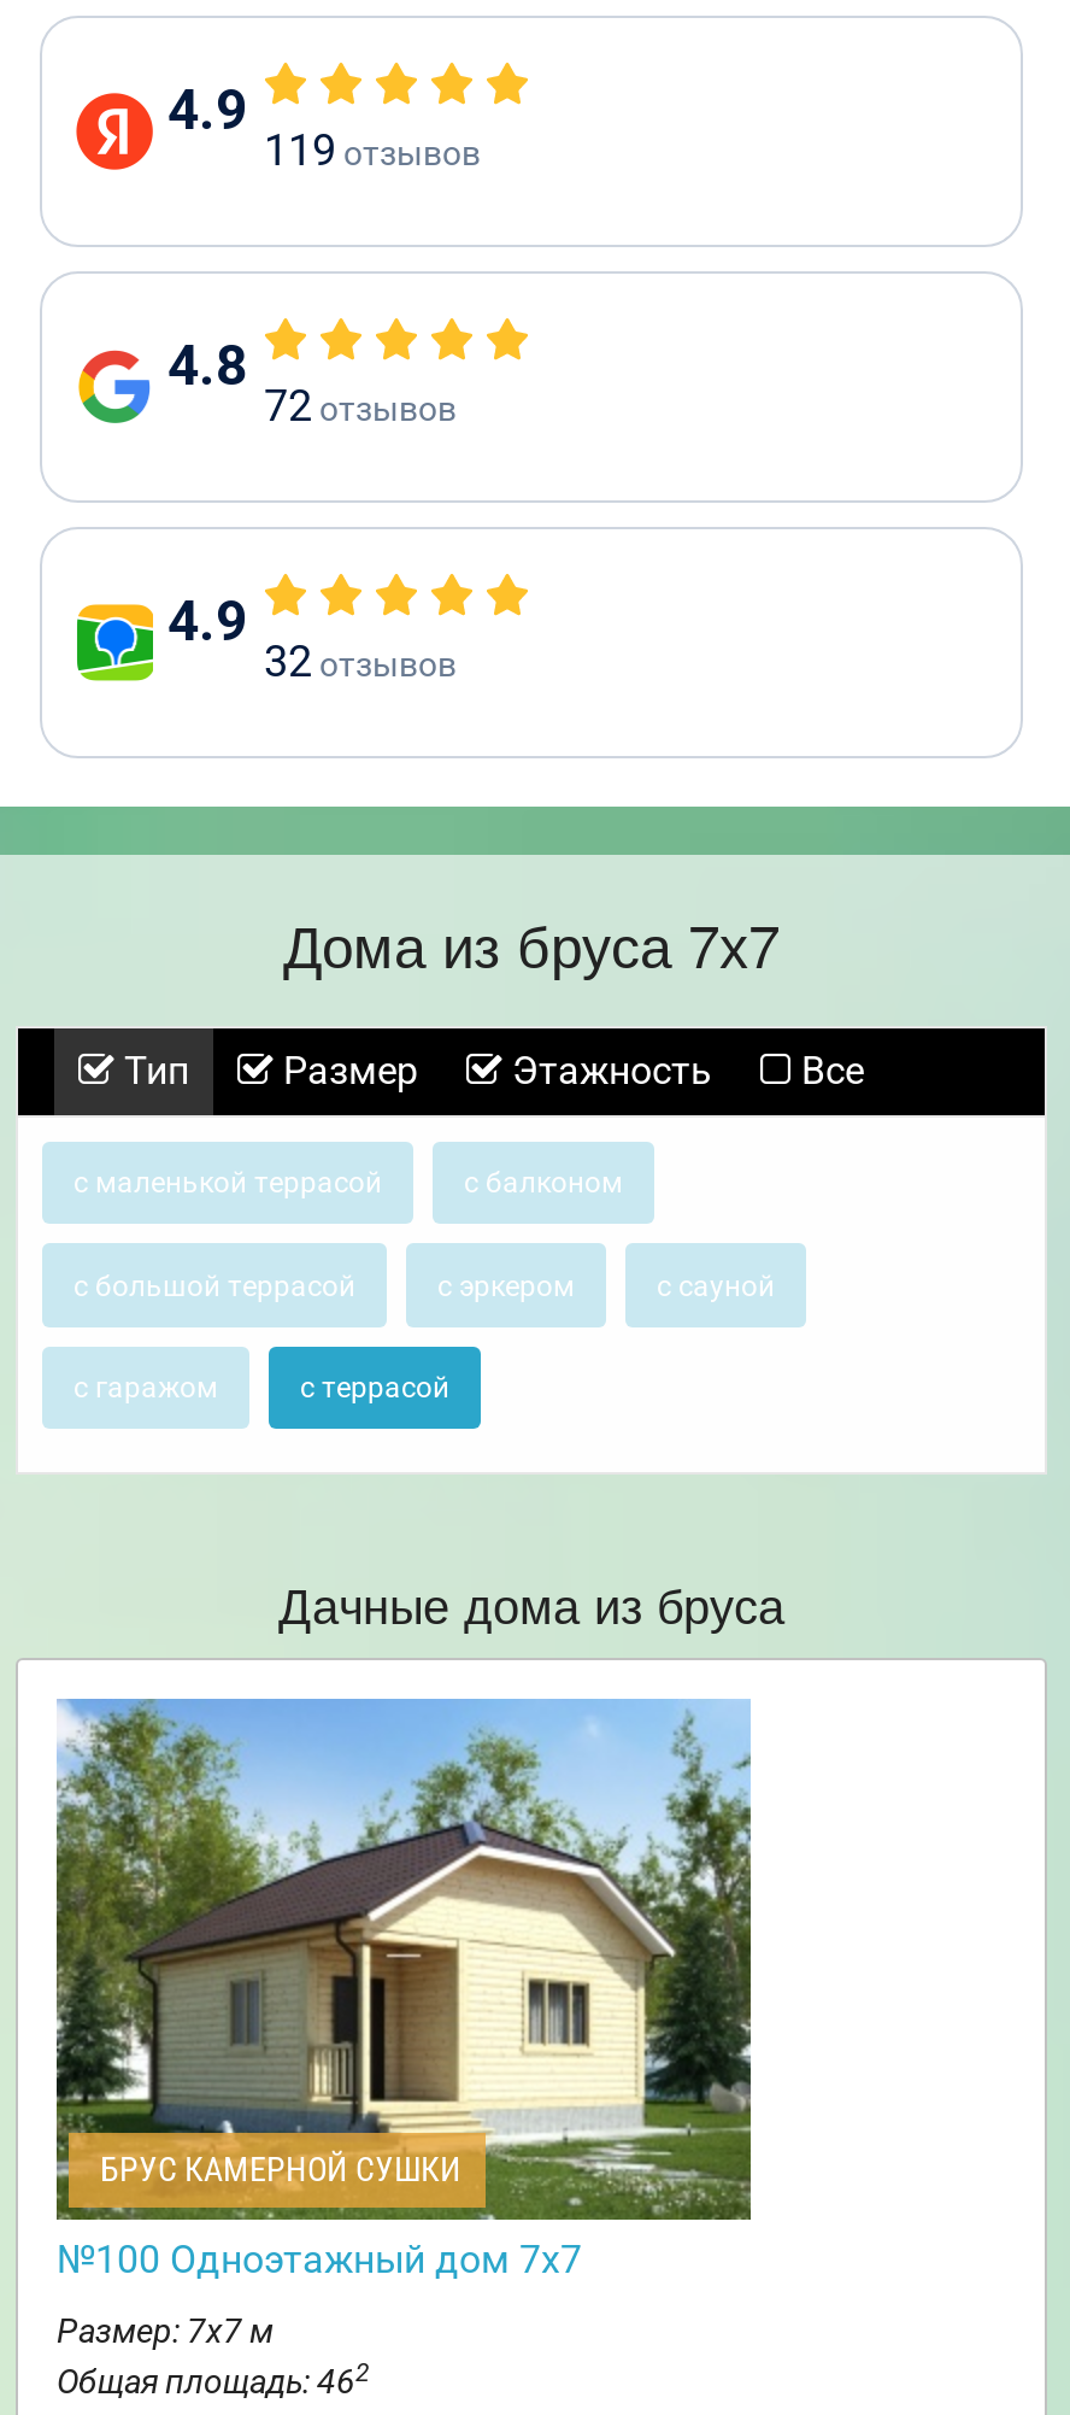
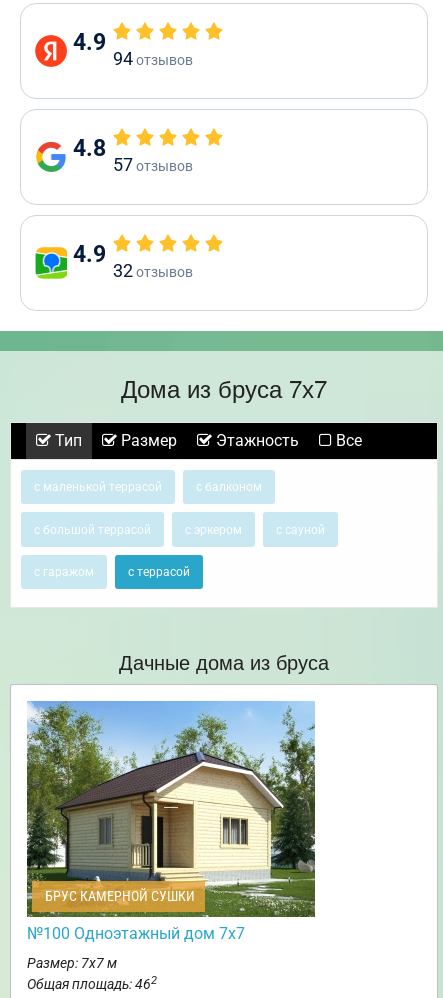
[264,124,481,175] 119 отзывов -> [113,48,193,69] 94 отзывов
[264,380,457,430] 72 отзывов -> [113,154,193,175] 57 отзывов

